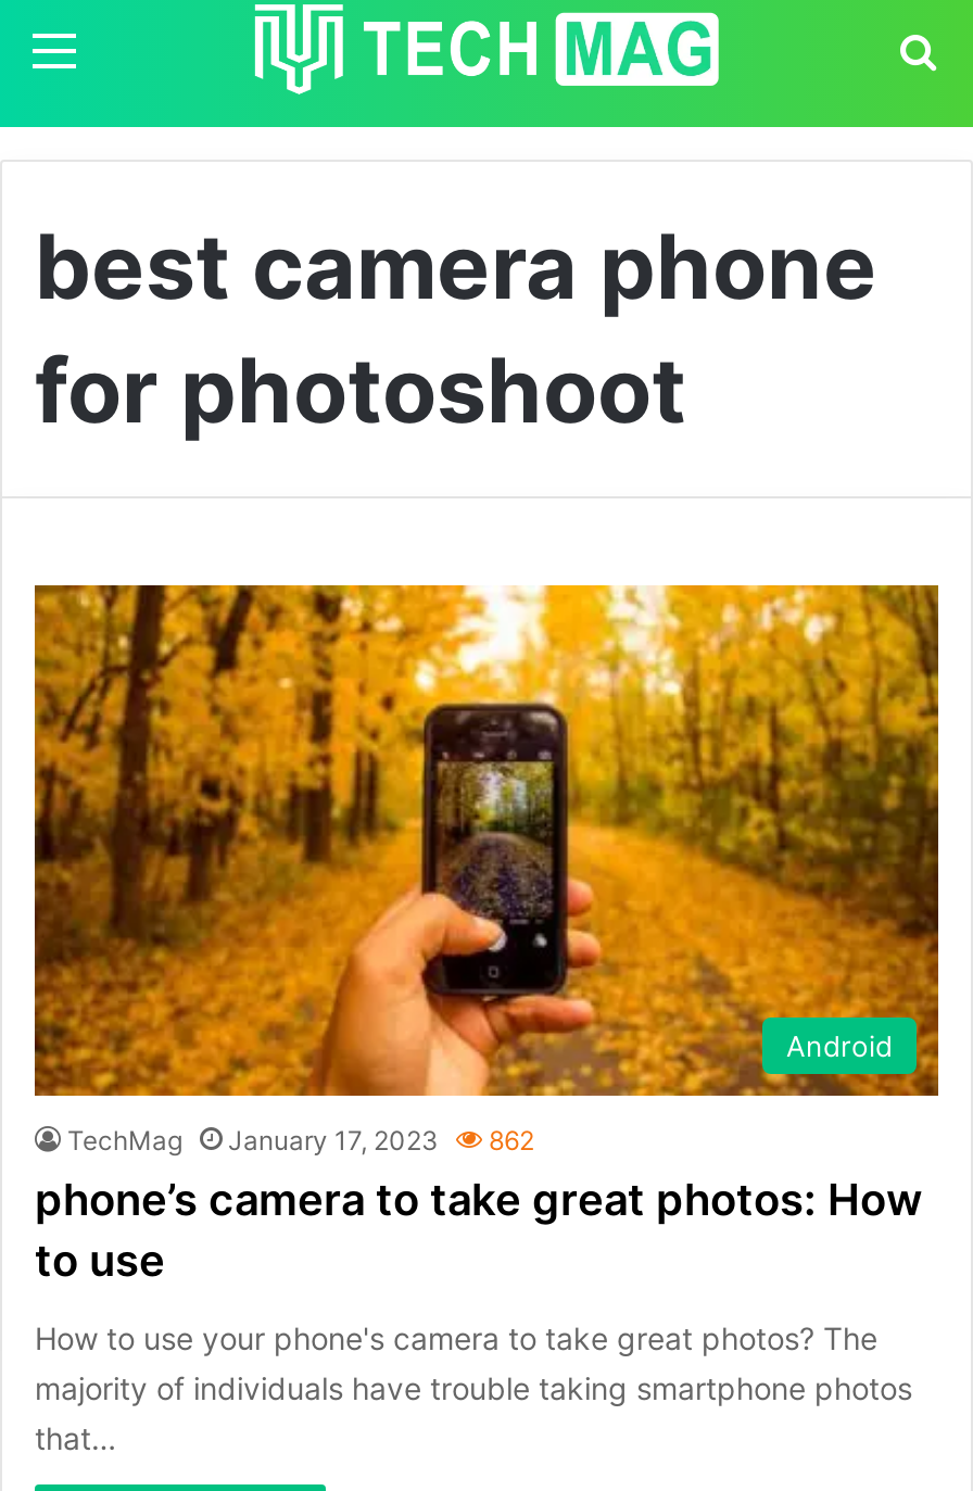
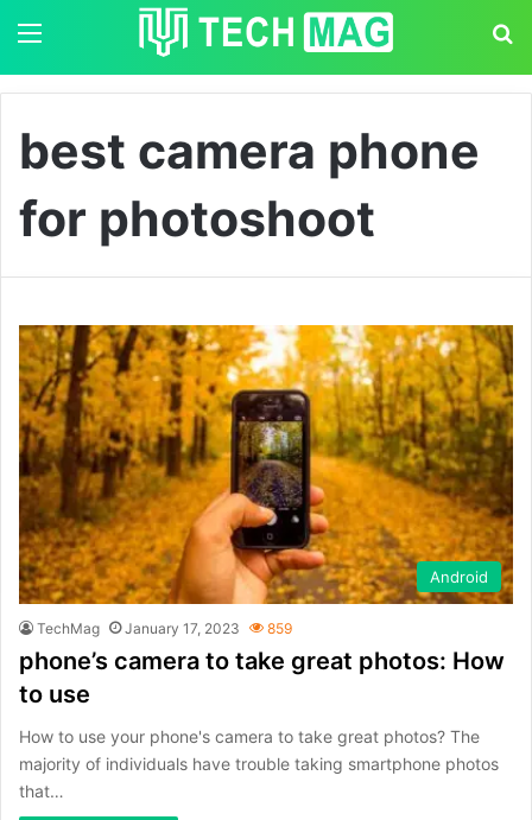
[67,1123,534,1156] TechMag January 17, 2023 862 -> [37,619,292,637] TechMag January 17, 2023 859

